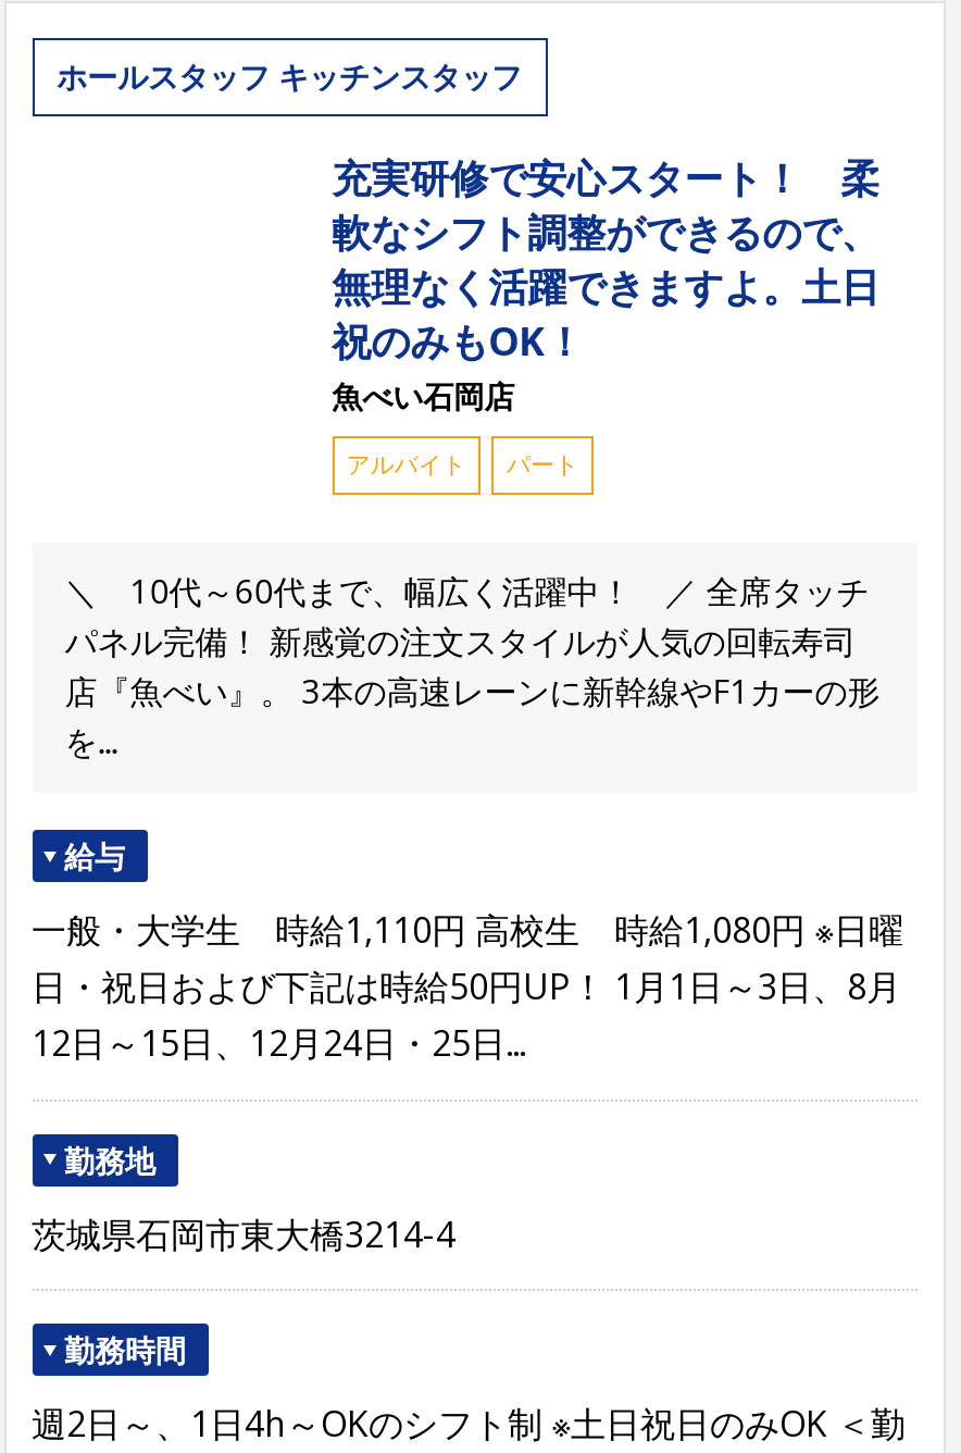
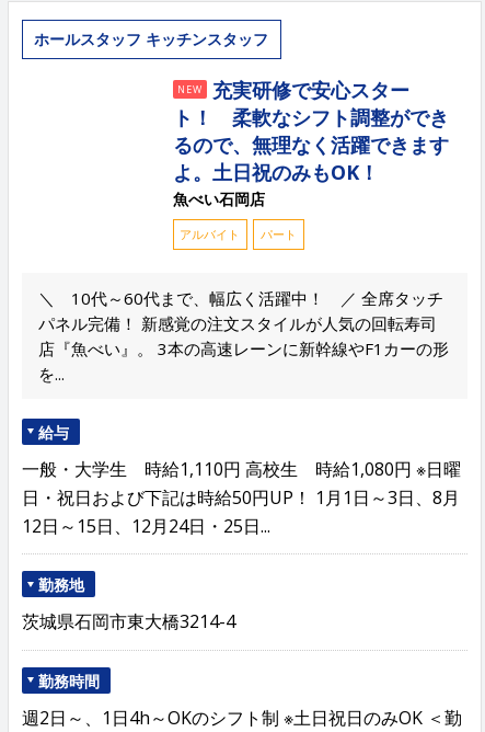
[332,151,880,367] 充実研修で安心スタート！ 柔 | 軟なシフト調整ができるので、 | 無理なく活躍できますよ。土日 | 祝のみもOK！ -> [173,76,448,185] NEW | 充実研修で安心スター | ト！ 柔軟なシフト調整ができ | るので、無理なく活躍できます | よ。土日祝のみもOK！

